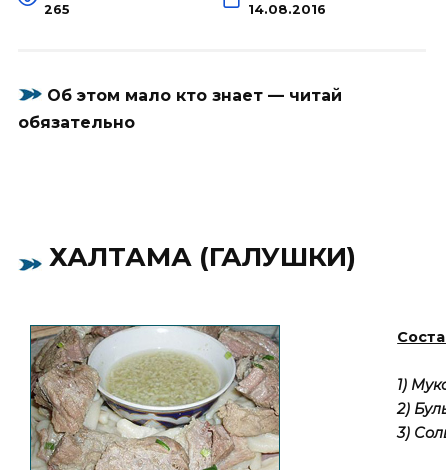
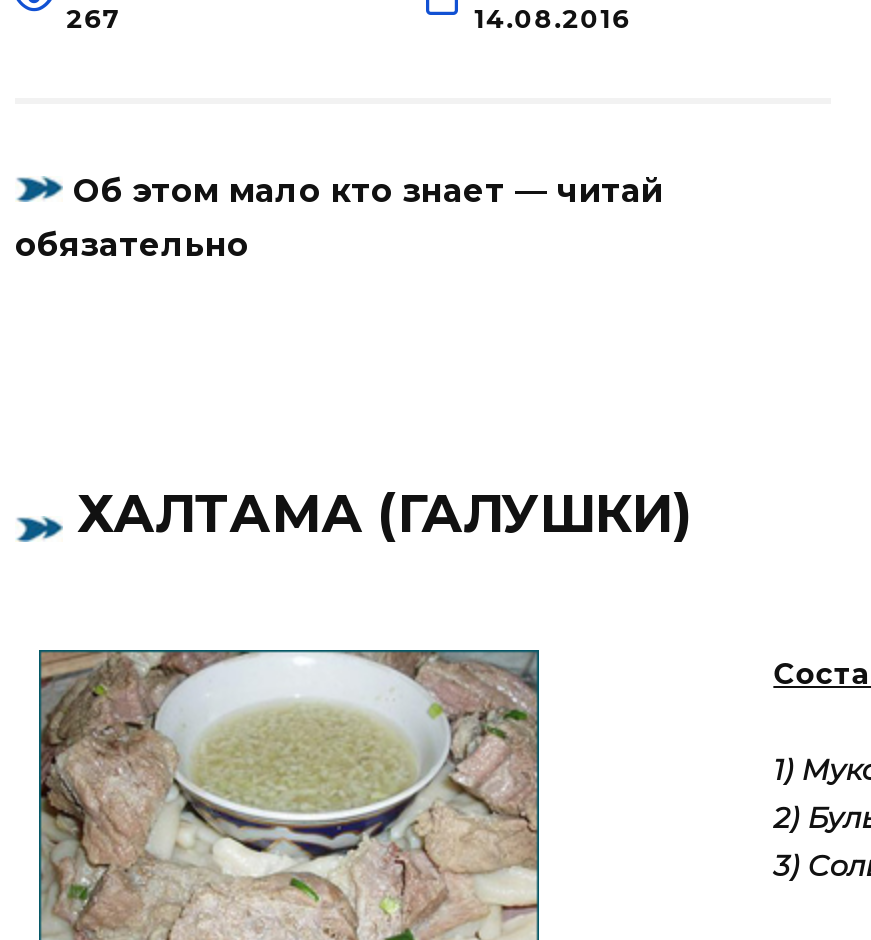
[44,2,70,17] 265 -> [66,5,120,35] 267

